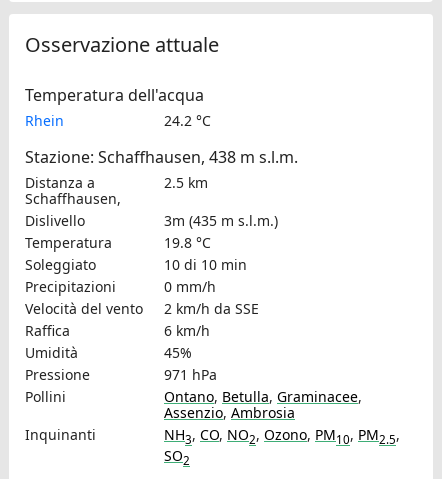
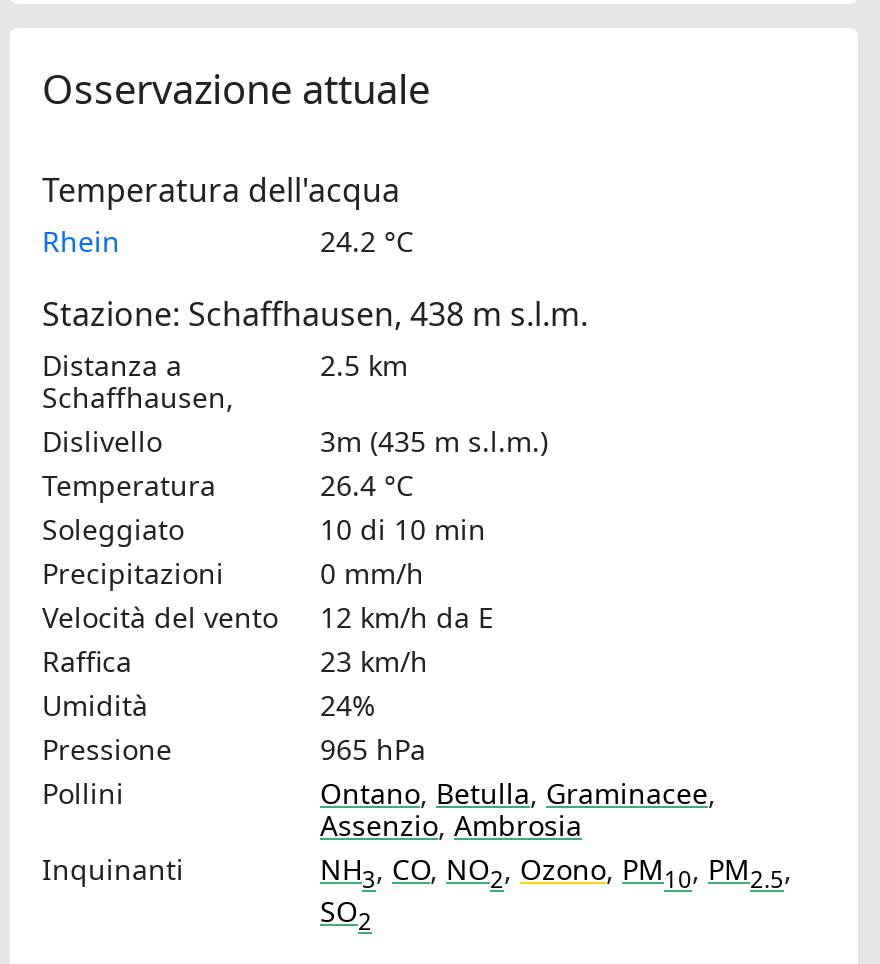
[164,233,211,252] 19.8 °C -> [320,466,414,504] 26.4 °C
[25,299,259,318] Velocità del vento 2 km/h da SSE -> [42,598,494,636] Velocità del vento 12 km/h da E
[164,321,210,340] 6 km/h -> [320,642,428,680] 23 km/h
[164,343,192,362] 45% -> [320,686,376,724] 24%
[164,365,217,384] 971 hPa -> [320,730,426,768] 965 hPa

